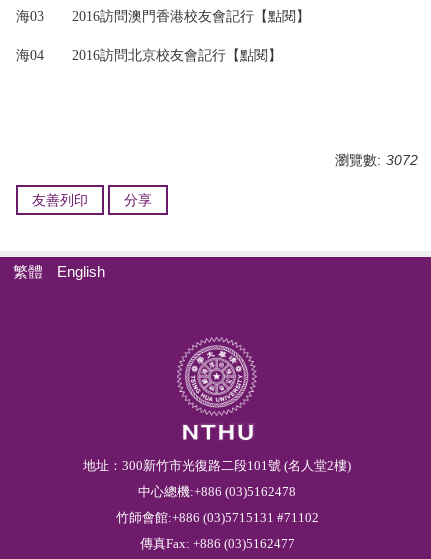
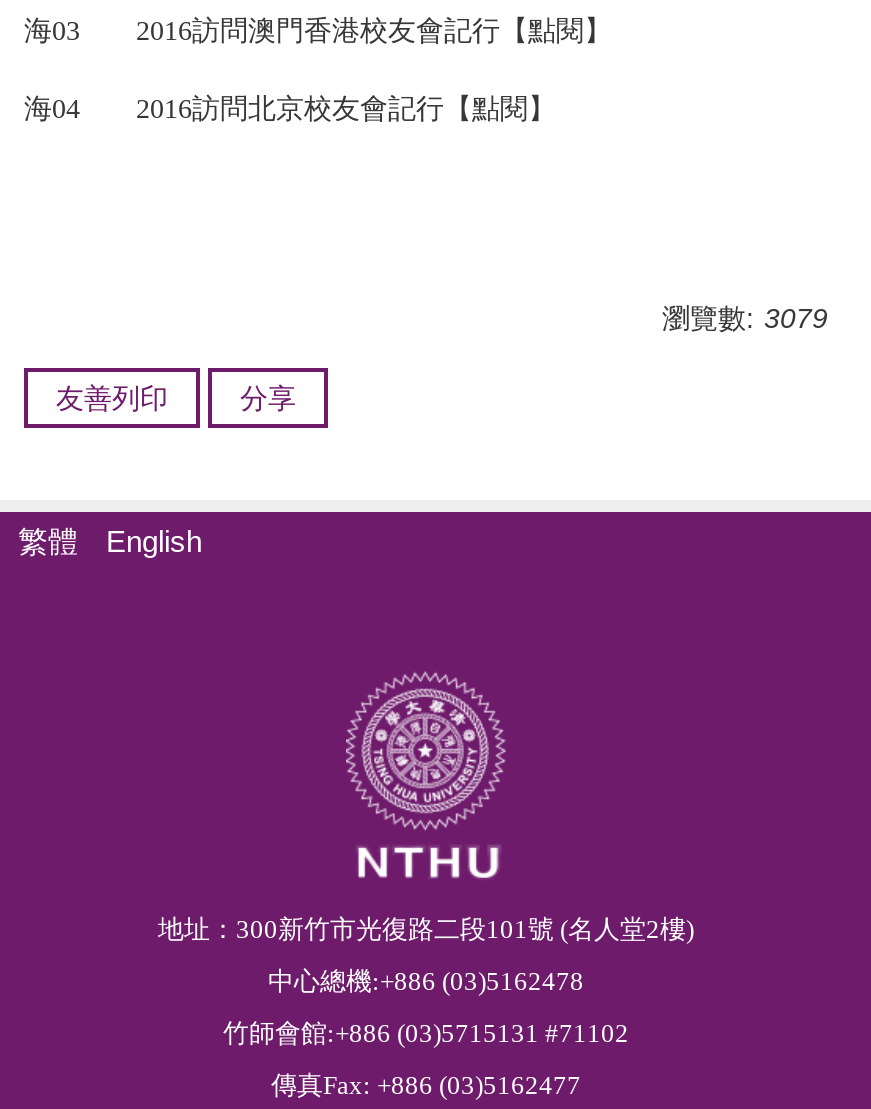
[335,152,418,168] 瀏覽數: 3072 -> [662,302,828,334] 瀏覽數: 3079

